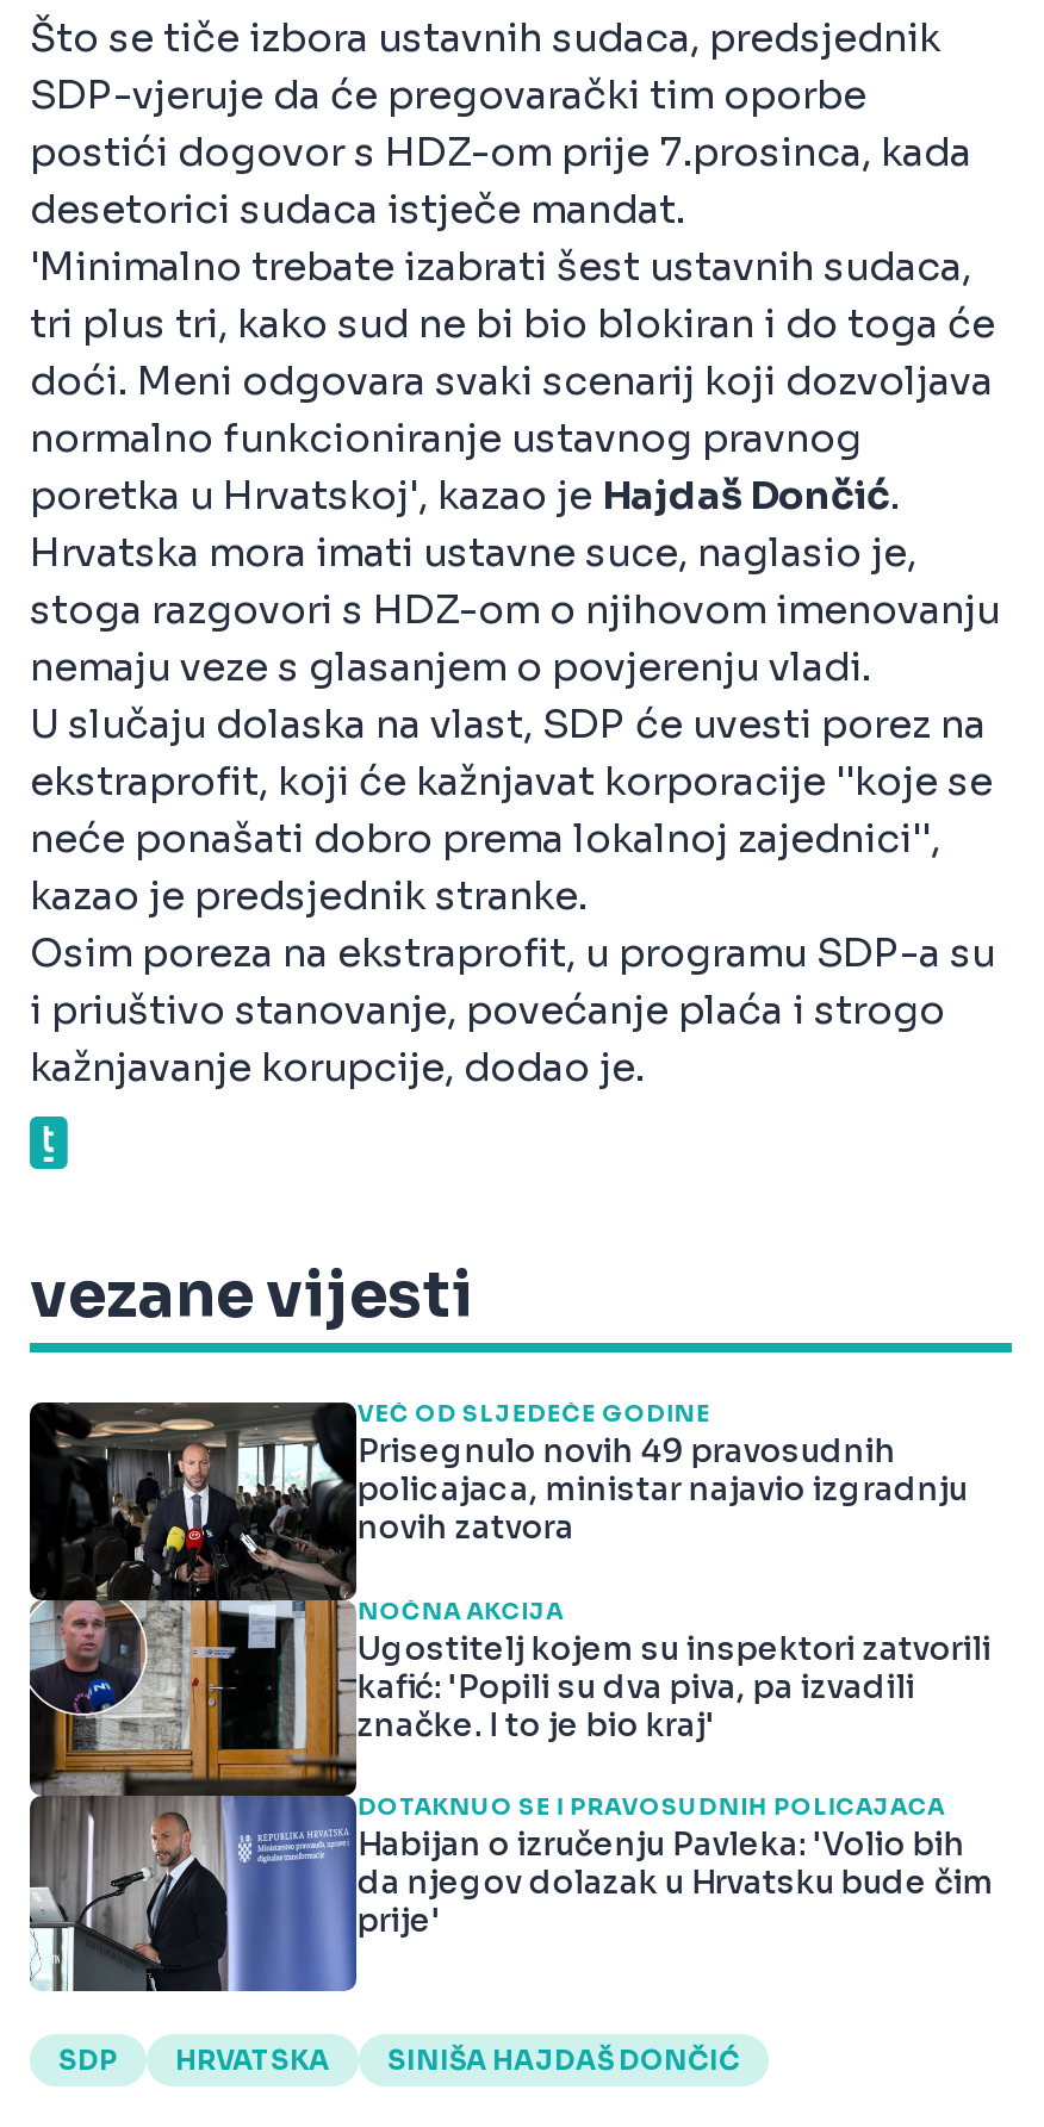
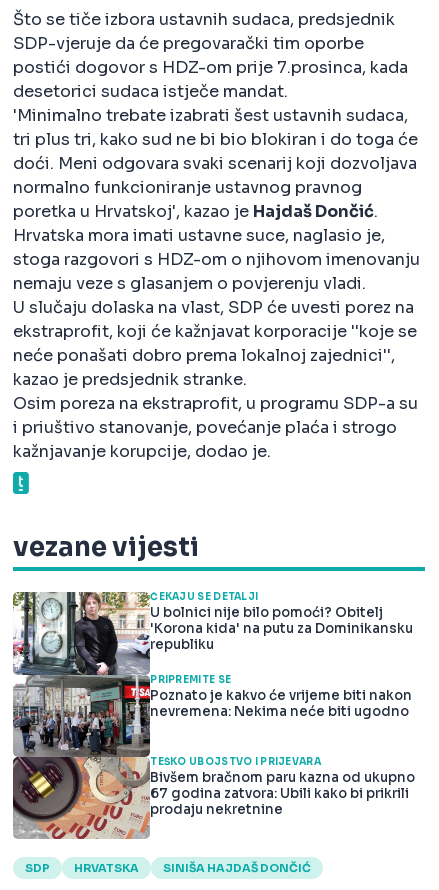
[27,1400,967,1994] [image] | VEĆ OD SLJEDEĆE GODINE | Prisegnulo novih 49 pravosudnih | policajaca, ministar najavio izgradnju | novih zatvora -> [12,591,413,840] [image] | ČEKAJU SE DETALJI | U bolnici nije bilo pomoći? Obitelj | 'Korona kida' na putu za Dominikansku | republiku
[357,1597,991,1745] NOĆNA AKCIJA | Ugostitelj kojem su inspektori zatvorili | kafić: 'Popili su dva piva, pa izvadili | značke. I to je bio kraj' -> [150,674,412,720] PRIPREMITE SE | Poznato je kakvo će vrijeme biti nakon | nevremena: Nekima neće biti ugodno
[357,1793,993,1941] DOTAKNUO SE I PRAVOSUDNIH POLICAJACA | Habijan o izručenju Pavleka: 'Volio bih | da njegov dolazak u Hrvatsku bude čim | prije' -> [150,756,415,818] TEŠKO UBOJSTVO I PRIJEVARA | Bivšem bračnom paru kazna od ukupno | 67 godina zatvora: Ubili kako bi prikrili | prodaju nekretnine

